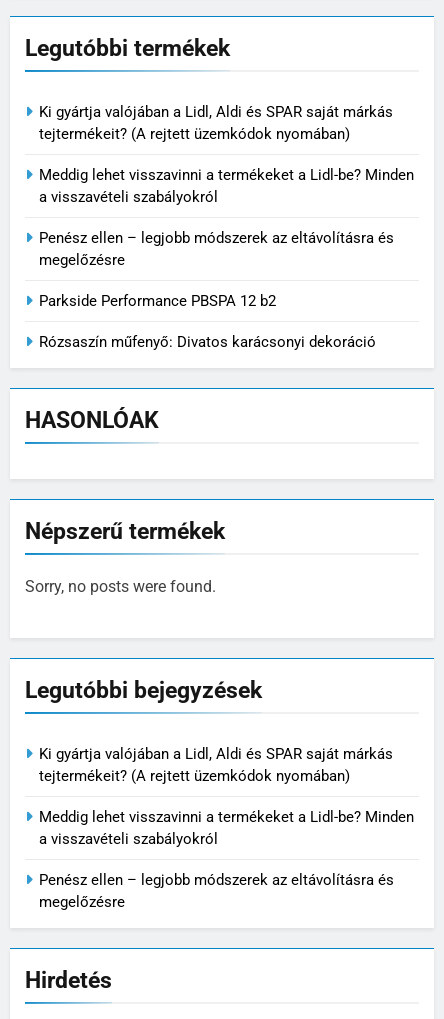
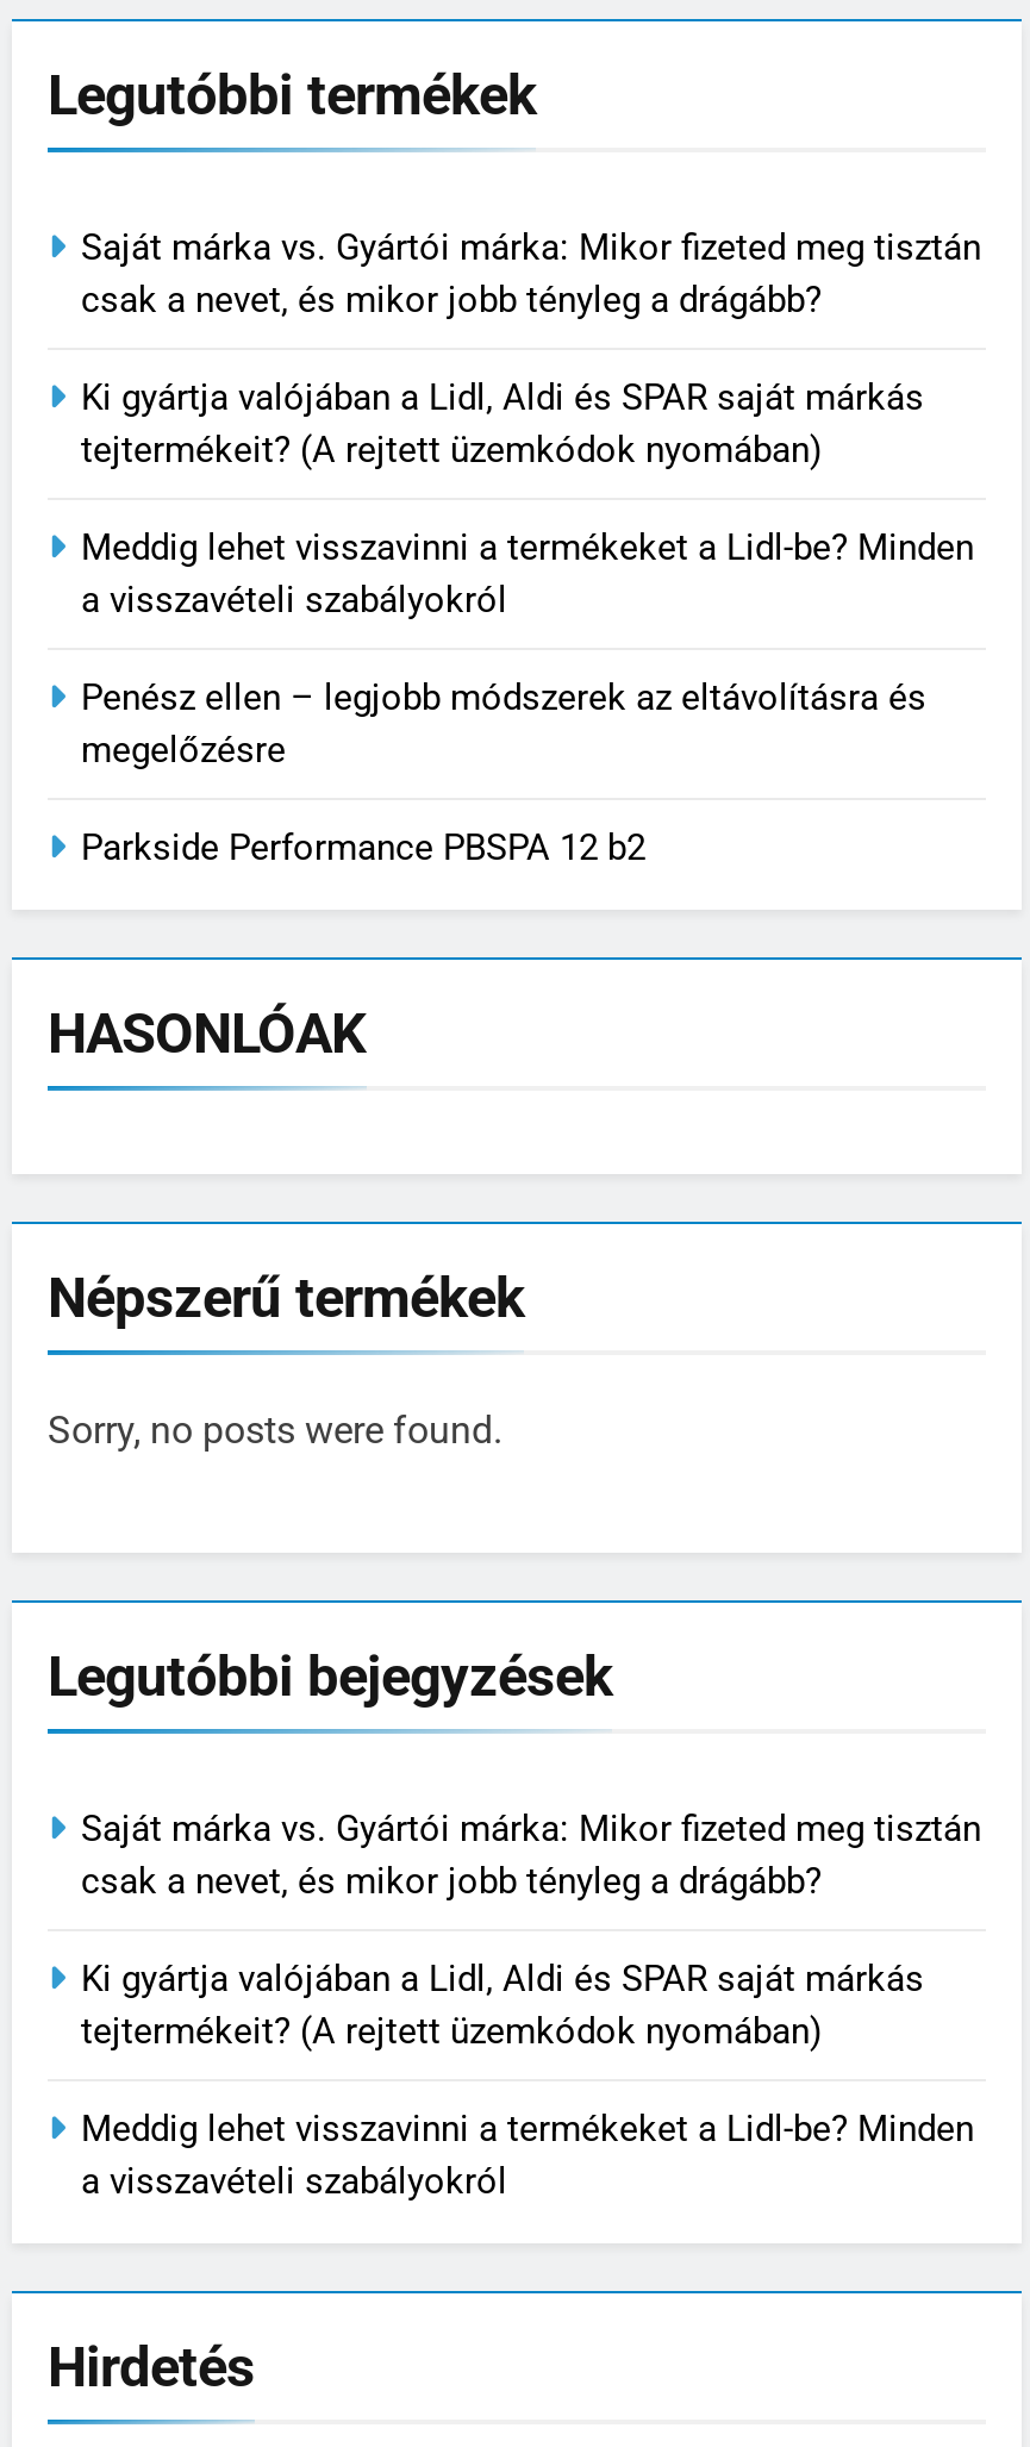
none -> [81,226,981,321] Saját márka vs. Gyártói márka: Mikor fizeted meg tisztán | csak a nevet, és mikor jobb tényleg a drágább?
moved [39,103,414,310] -> [81,376,974,869]: Ki gyártja valójában a Lidl, Aldi és SPAR saját márkás | tejtermékeit? (A rejtett üzemkódok nyomában) | Meddig lehet visszavinni a termékeket a Lidl-be? Minden | a visszavételi szabályokról | Penész ellen – legjobb módszerek az eltávolításra és | megelőzésre | Parkside Performance PBSPA 12 b2
[39,333,376,351] Rózsaszín műfenyő: Divatos karácsonyi dekoráció -> none
none -> [81,1807,981,1902] Saját márka vs. Gyártói márka: Mikor fizeted meg tisztán | csak a nevet, és mikor jobb tényleg a drágább?
moved [39,745,414,848] -> [81,1957,974,2202]: Ki gyártja valójában a Lidl, Aldi és SPAR saját márkás | tejtermékeit? (A rejtett üzemkódok nyomában) | Meddig lehet visszavinni a termékeket a Lidl-be? Minden | a visszavételi szabályokról
[39,871,394,911] Penész ellen – legjobb módszerek az eltávolításra és | megelőzésre -> none

